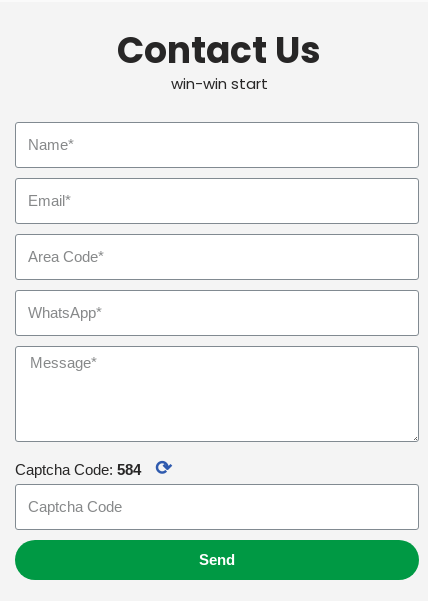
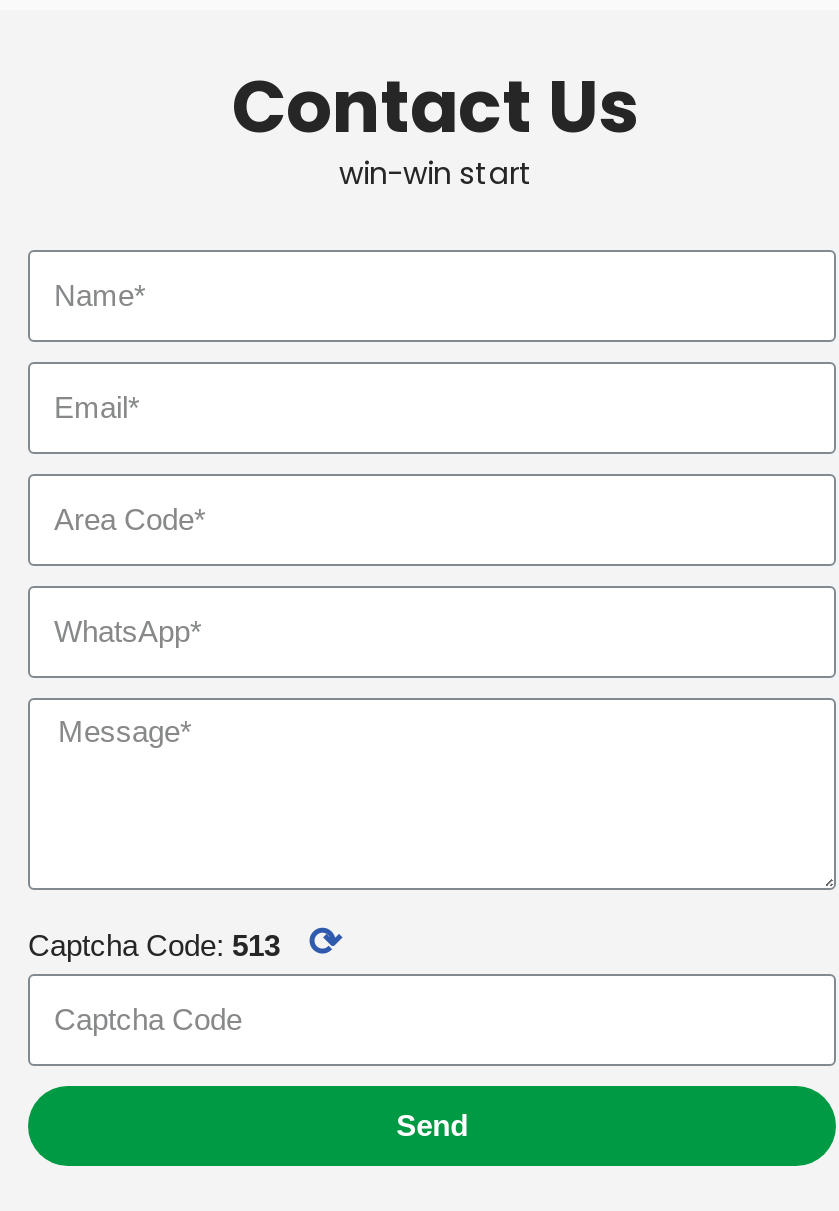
[15,461,141,478] Captcha Code: 584 -> [28,927,280,961] Captcha Code: 513

